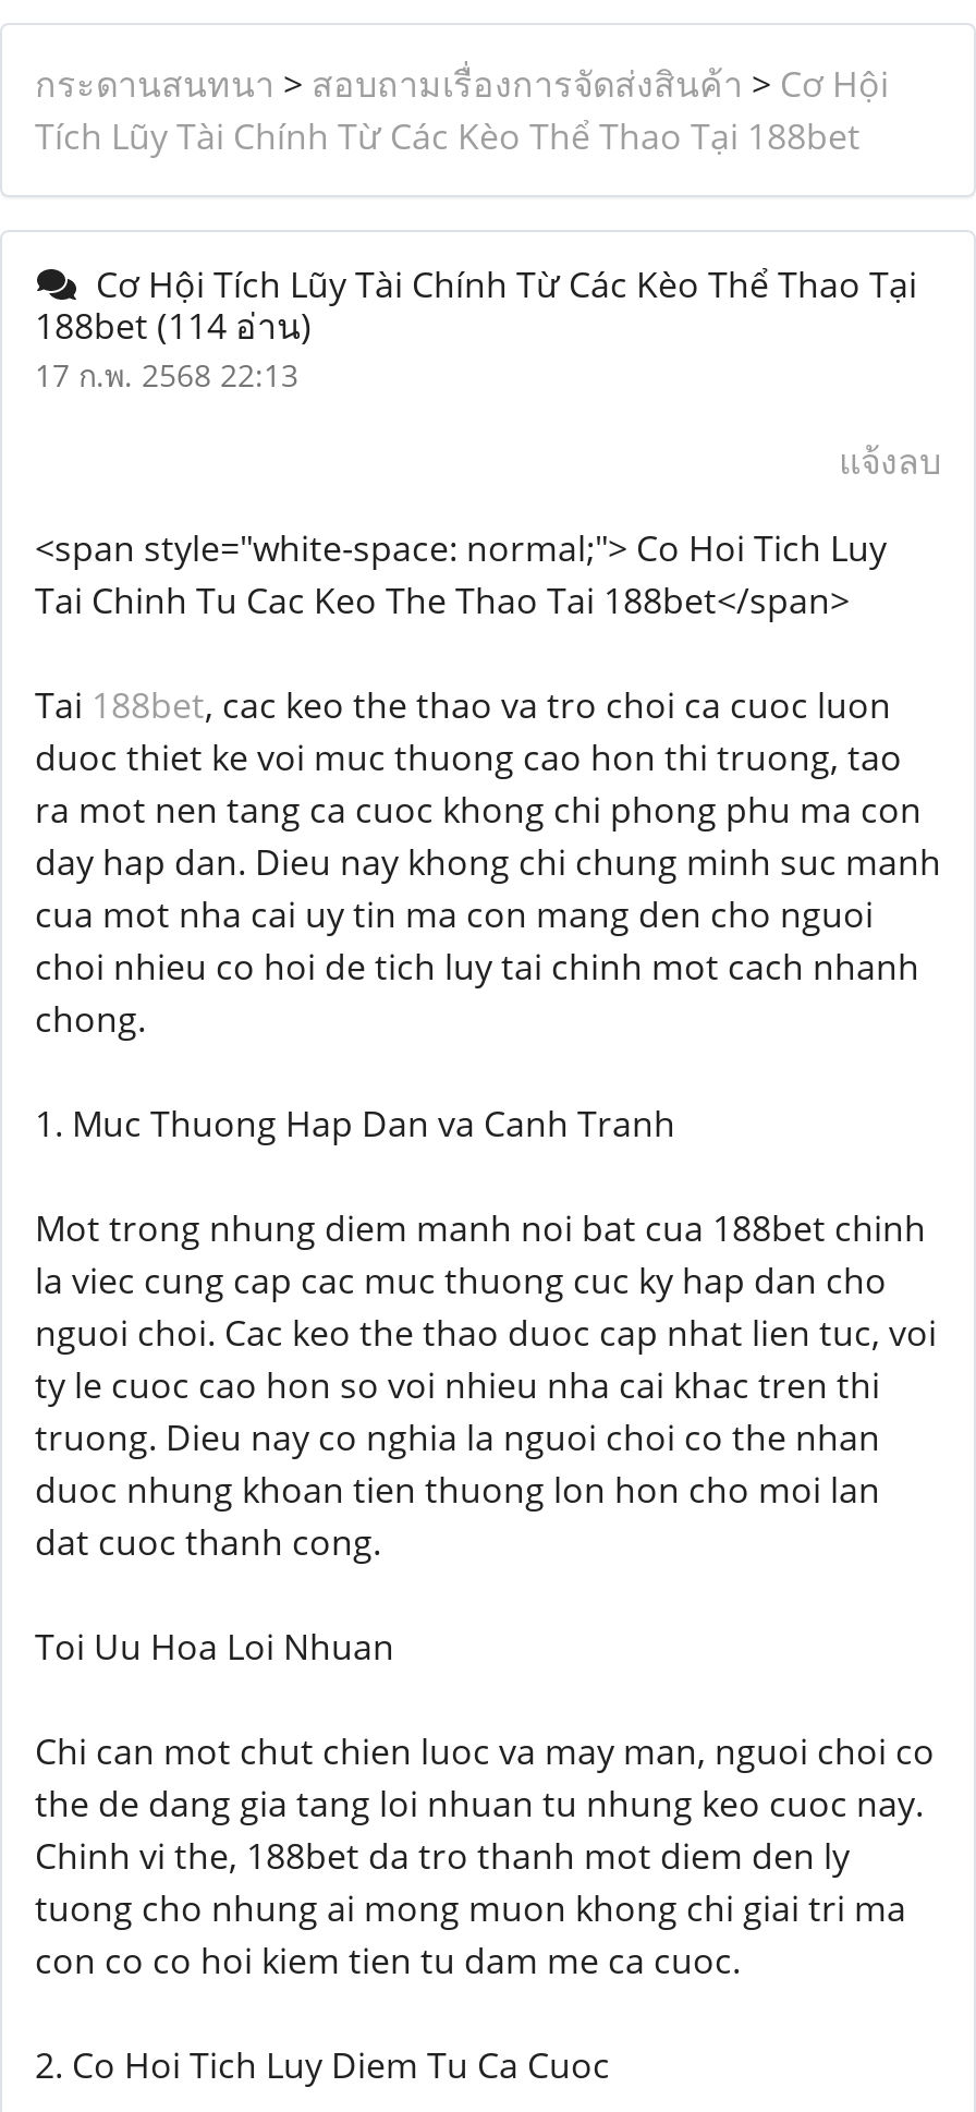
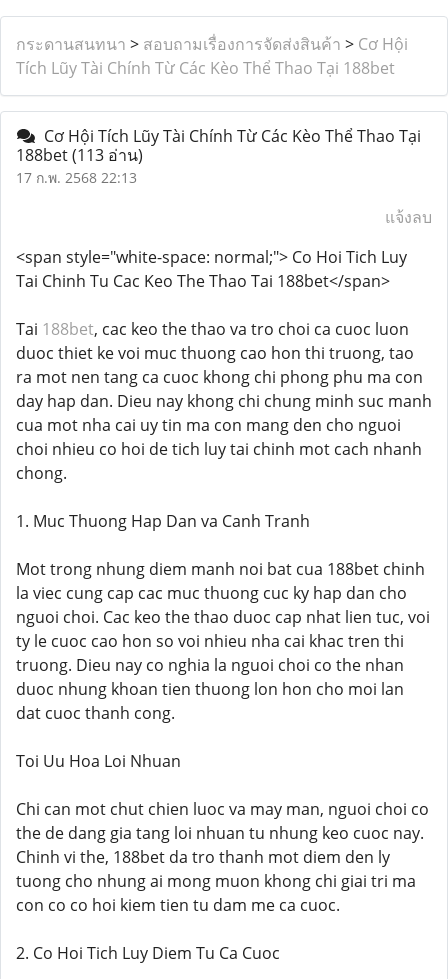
[35,302,312,350] 188bet (114 อ่าน) -> [16,144,143,166] 188bet (113 อ่าน)

